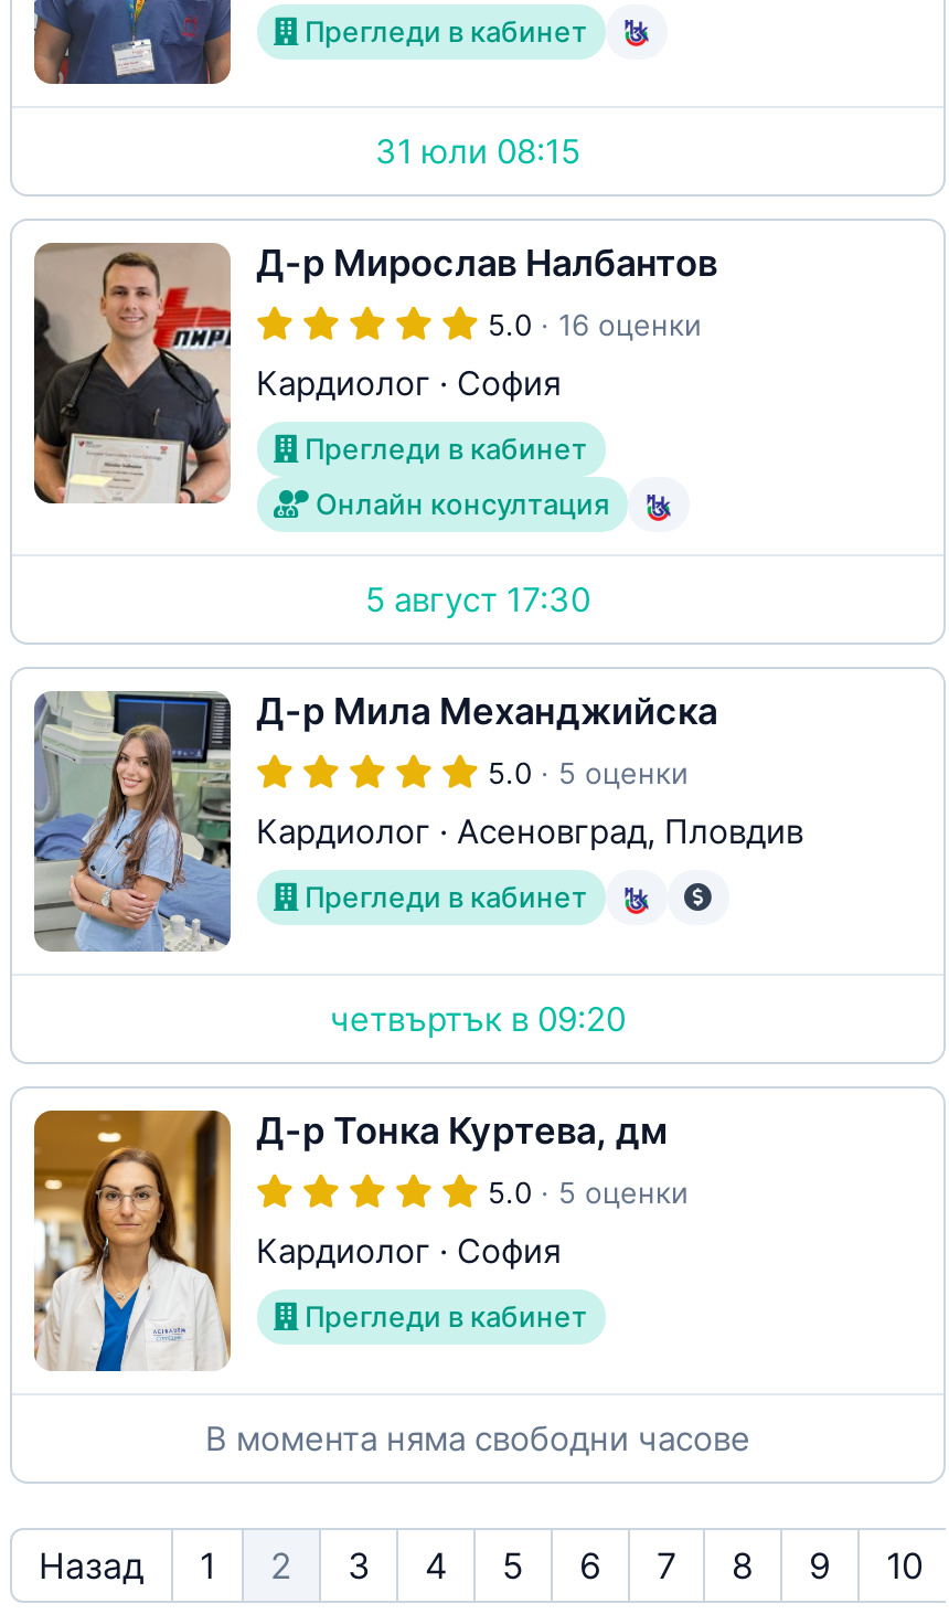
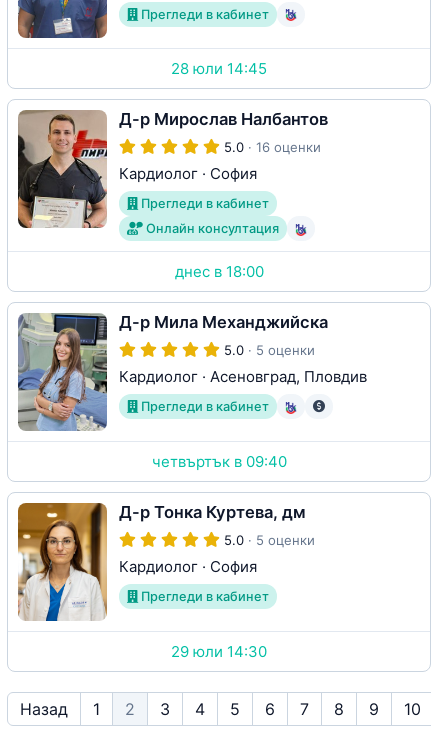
[375,131,580,173] 31 юли 08:15 -> [171,59,267,78] 28 юли 14:45
[365,580,590,622] 5 август 17:30 -> [174,262,263,281] днес в 18:00
[330,999,626,1041] четвъртък в 09:20 -> [151,452,286,471] четвъртък в 09:40
[205,1418,750,1460] В момента няма свободни часове -> [171,642,267,661] 29 юли 14:30

